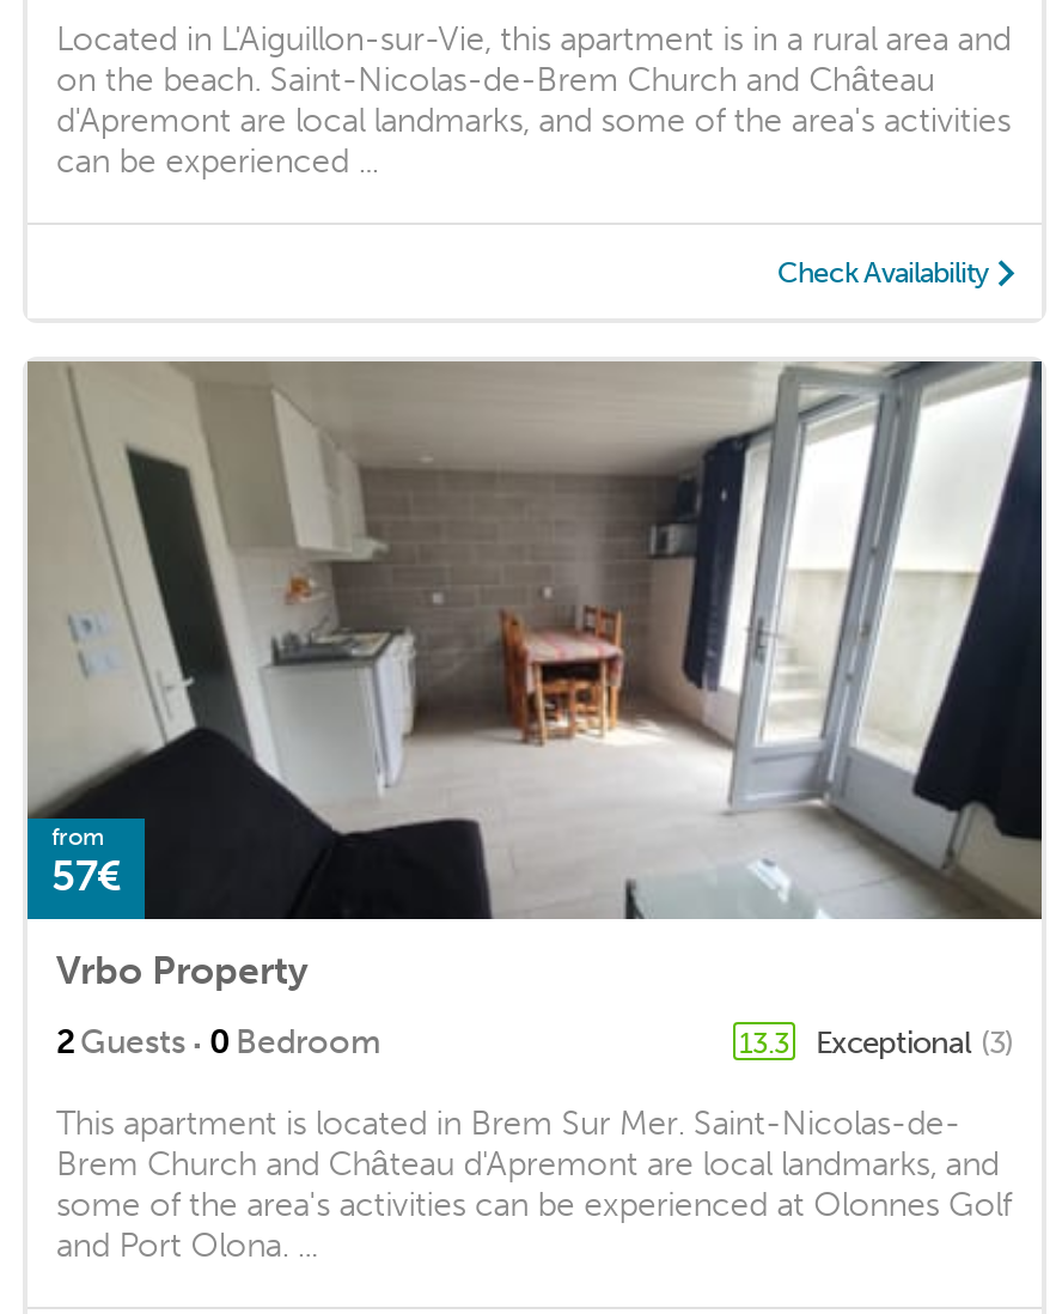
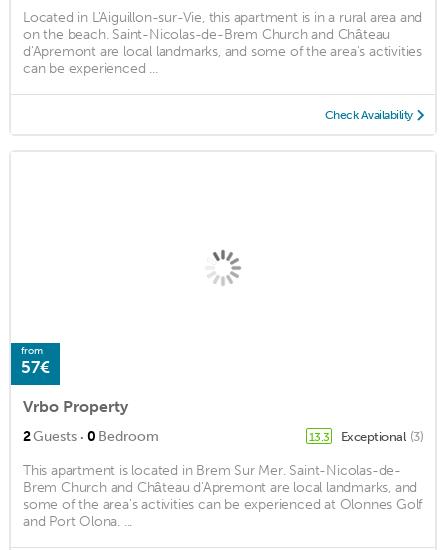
[25,359,1044,921] [image] -> none

